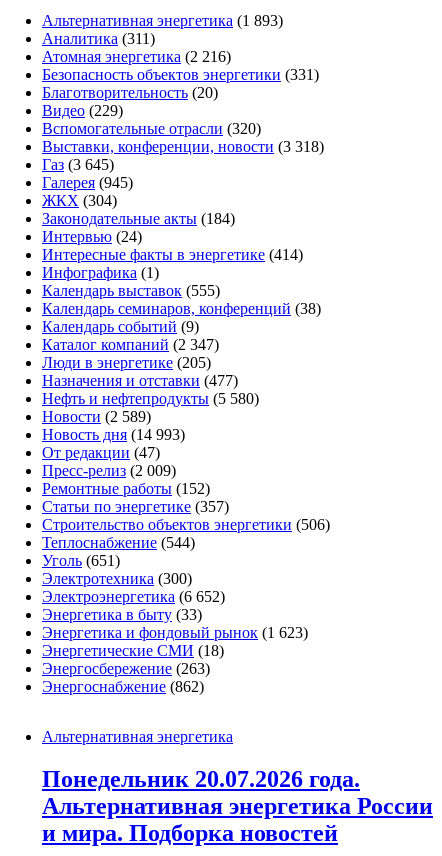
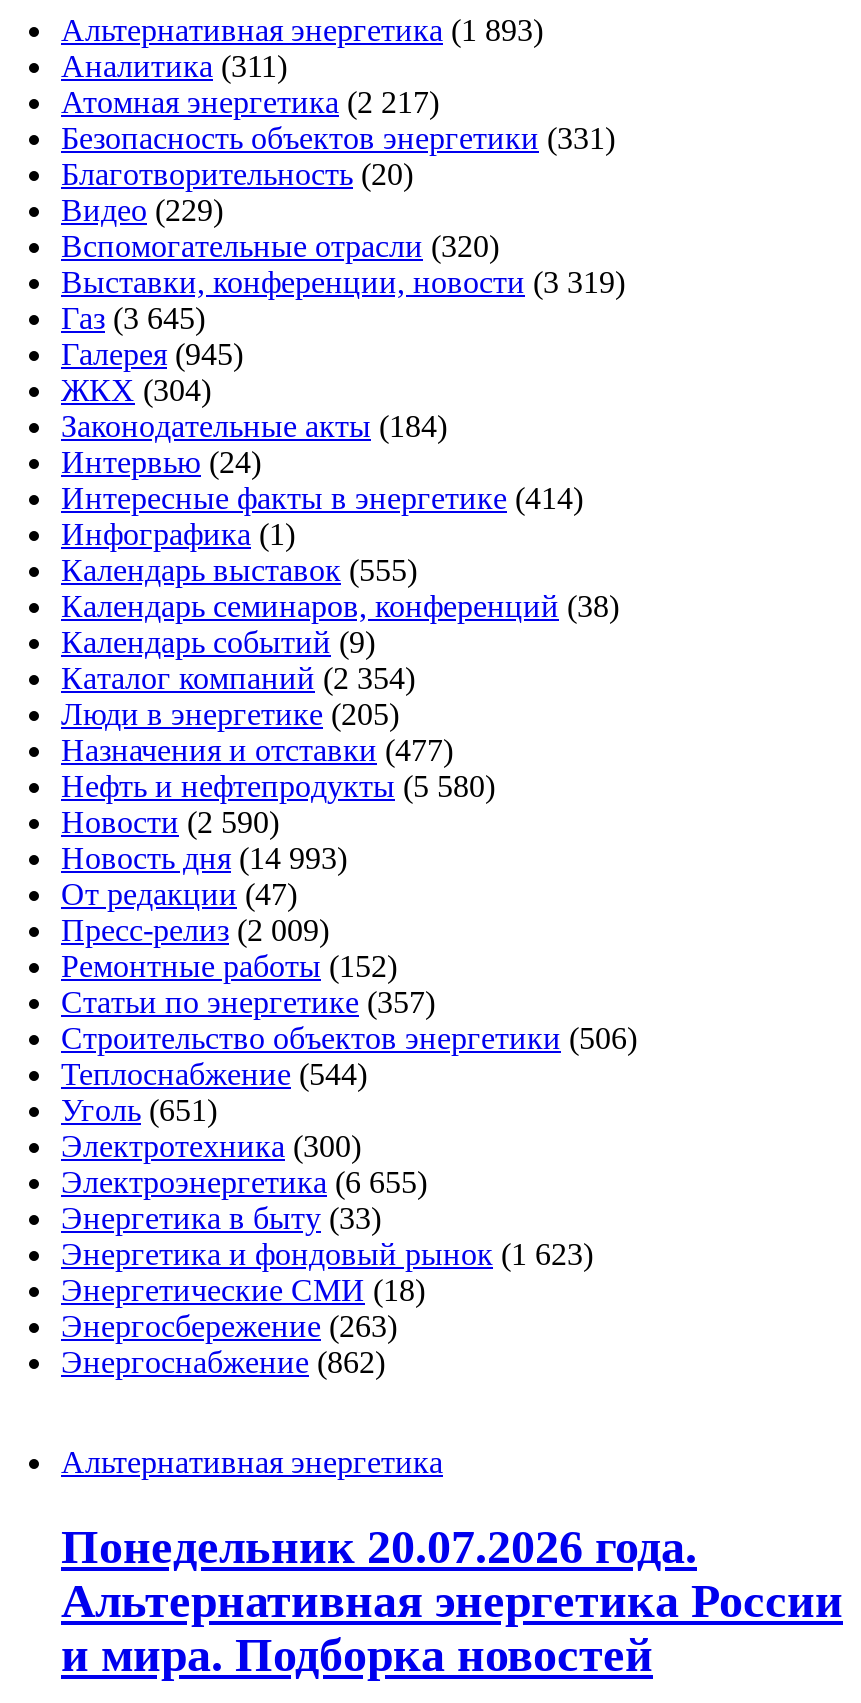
[42,48,231,65] Атомная энергетика (2 216) -> [61,85,439,119] Атомная энергетика (2 217)
[42,138,324,155] Выставки, конференции, новости (3 318) -> [61,265,625,299] Выставки, конференции, новости (3 319)
[42,336,219,353] Каталог компаний (2 347) -> [61,661,415,695] Каталог компаний (2 354)
[42,408,151,425] Новости (2 589) -> [61,805,279,839] Новости (2 590)
[42,588,225,605] Электроэнергетика (6 652) -> [61,1165,427,1199] Электроэнергетика (6 655)

